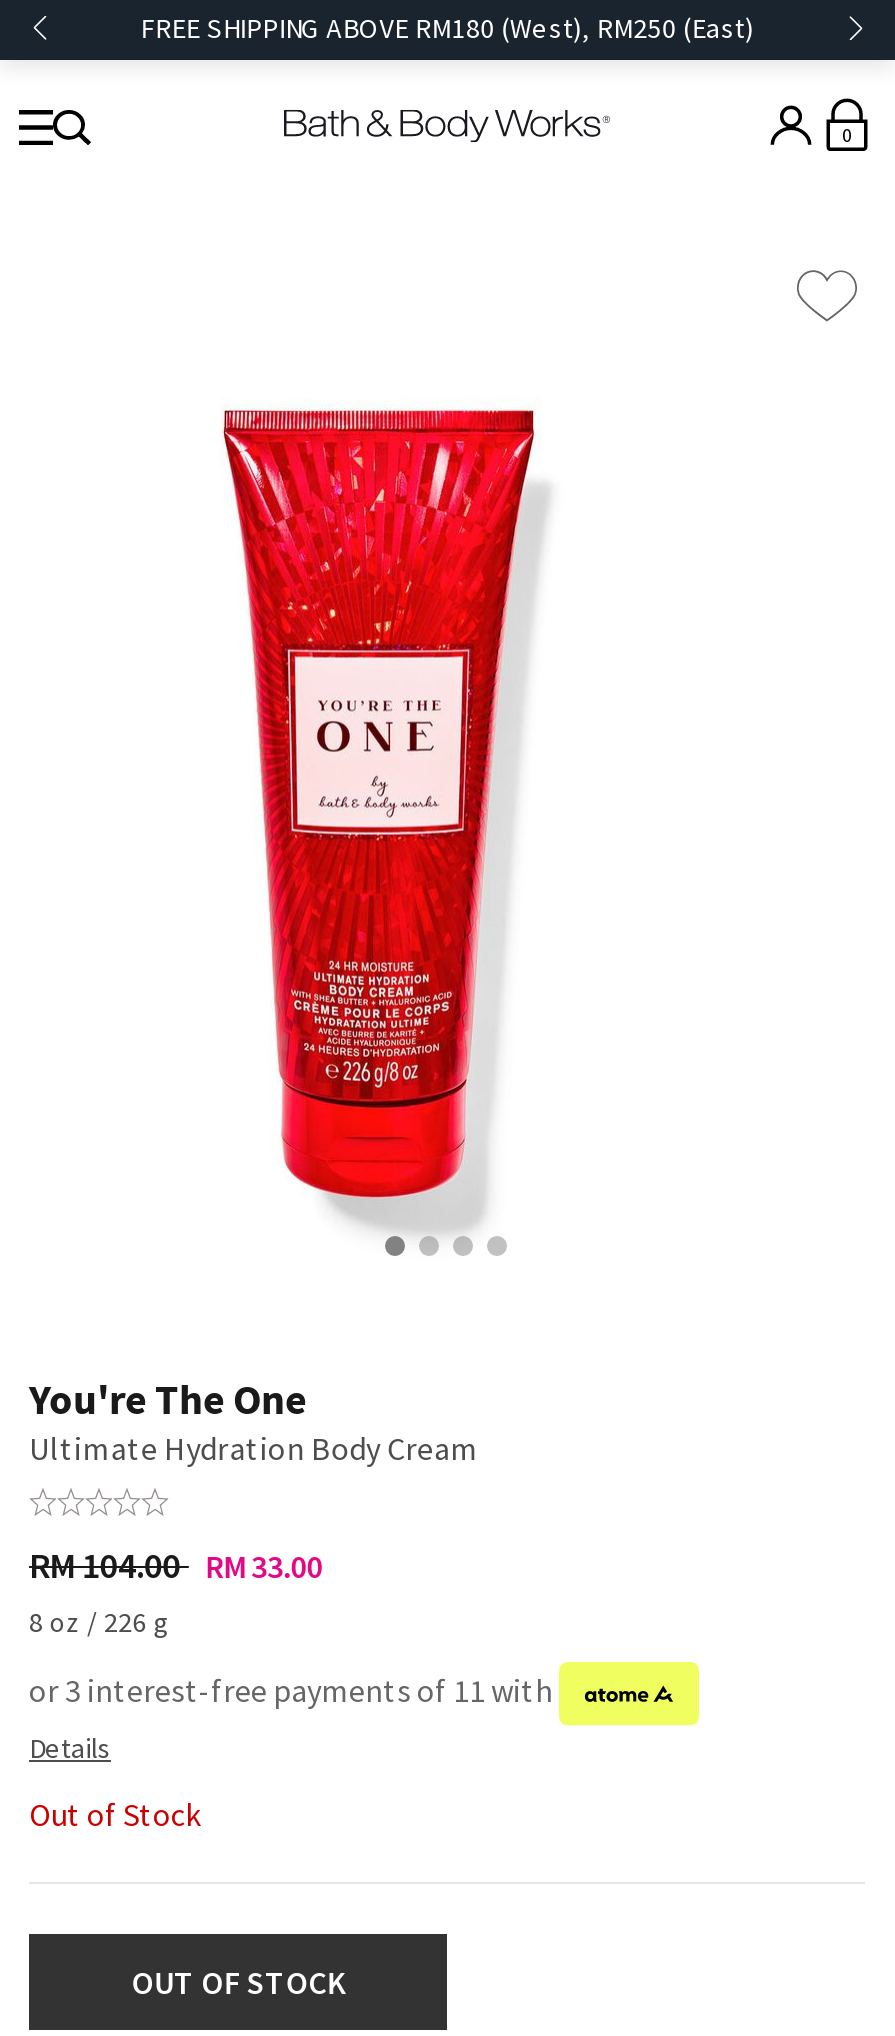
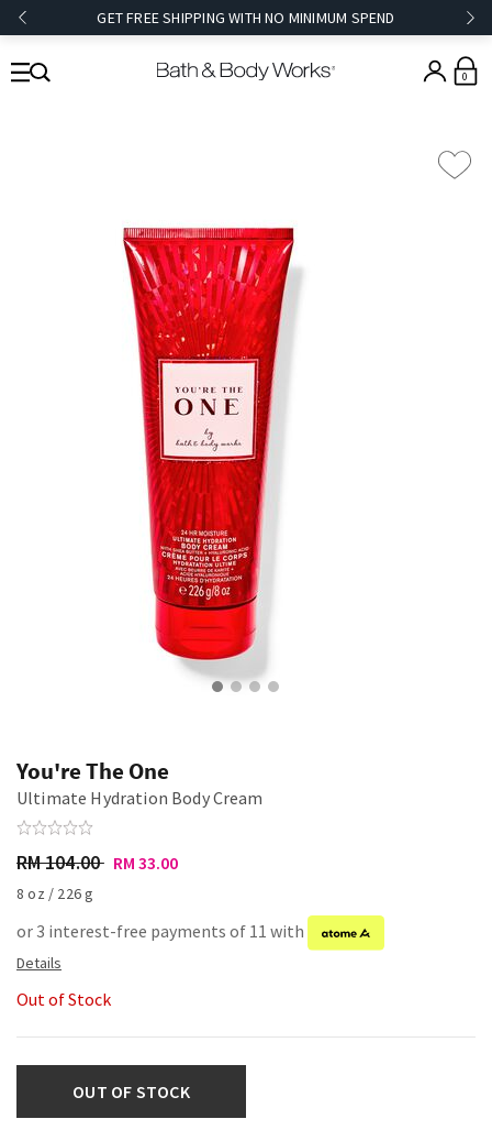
[140,10,754,46] FREE SHIPPING ABOVE RM180 (West), RM250 (East) -> [97,8,395,28] GET FREE SHIPPING WITH NO MINIMUM SPEND

